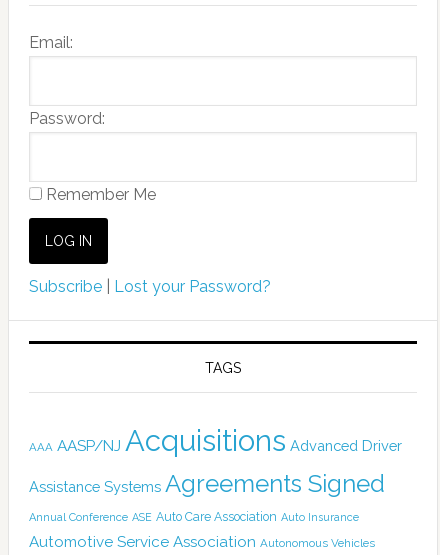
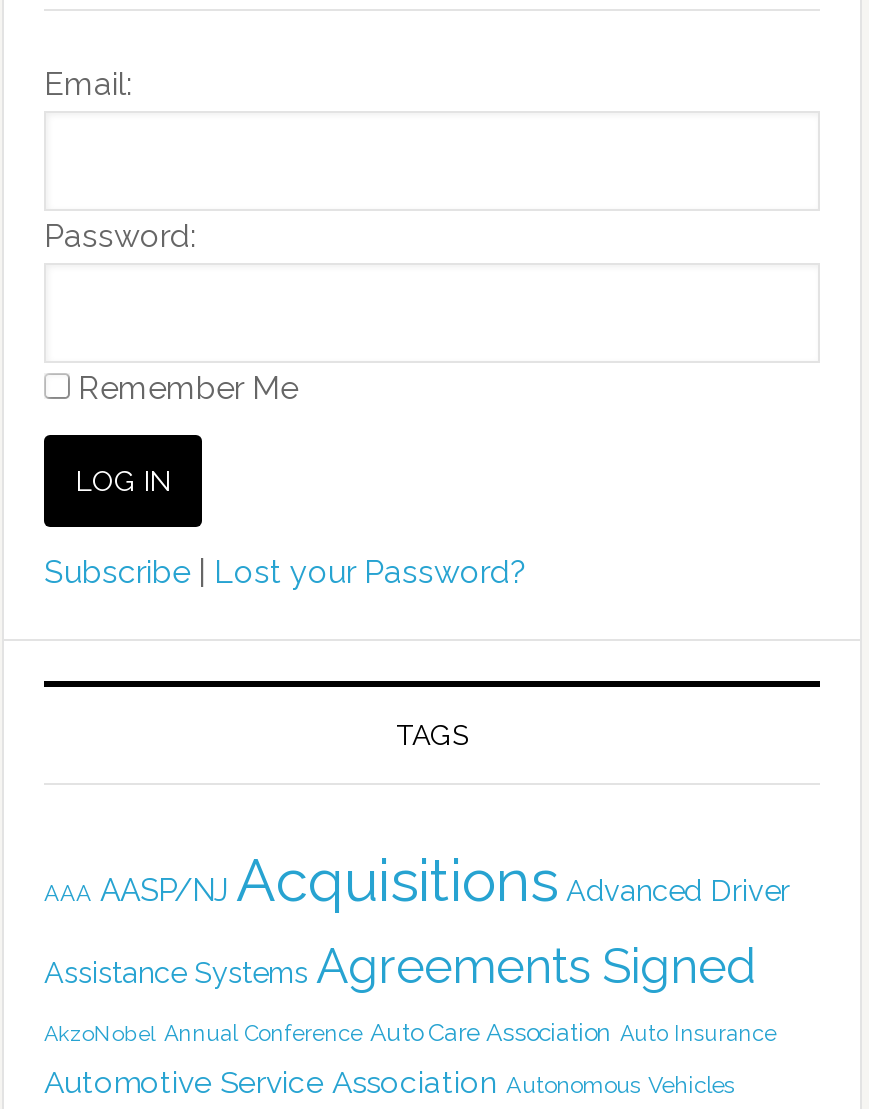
[29,509,359,524] Annual Conference ASE Auto Care Association Auto Insurance -> [44,1017,776,1047] AkzoNobel Annual Conference Auto Care Association Auto Insurance

